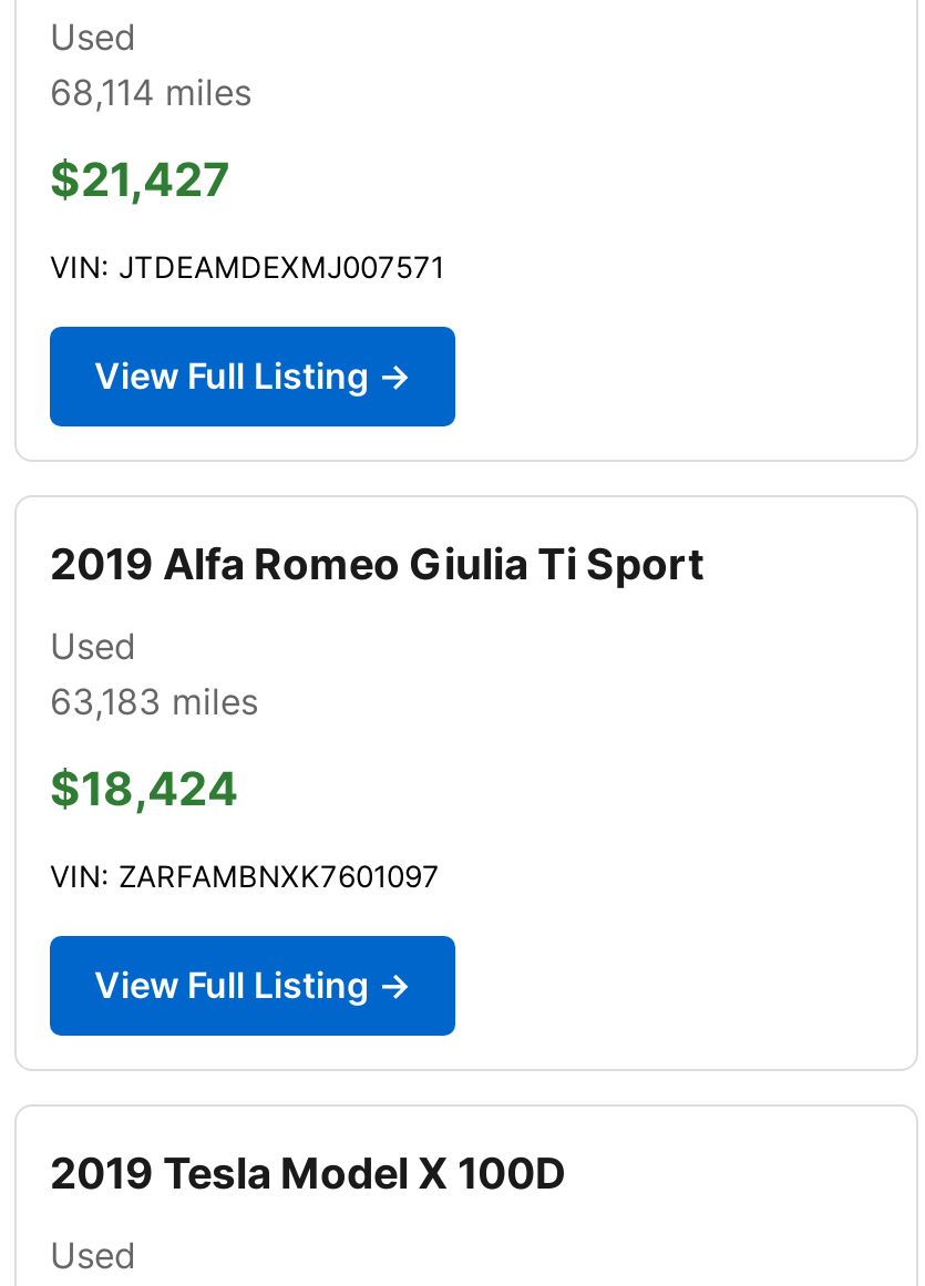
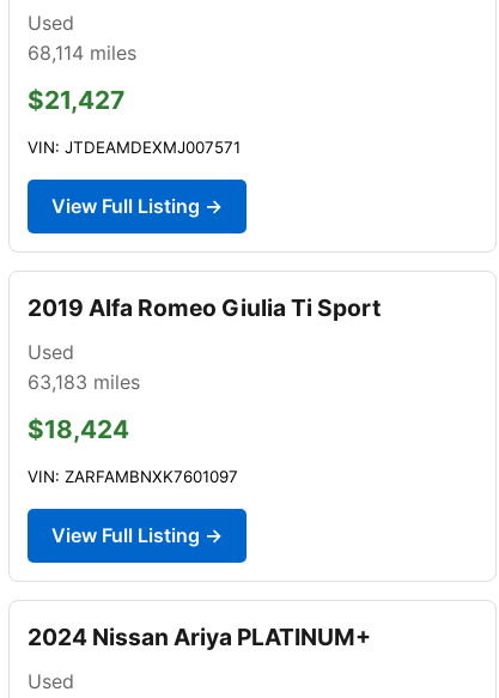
[50,1146,566,1199] 2019 Tesla Model X 100D -> [28,622,371,651] 2024 Nissan Ariya PLATINUM+

